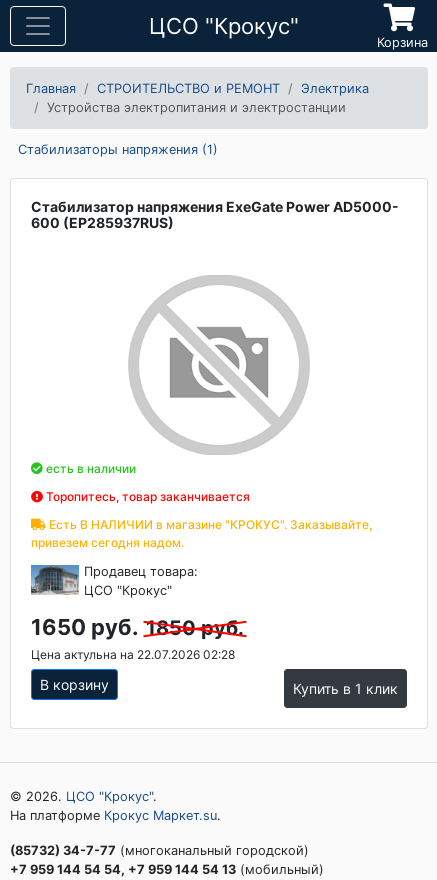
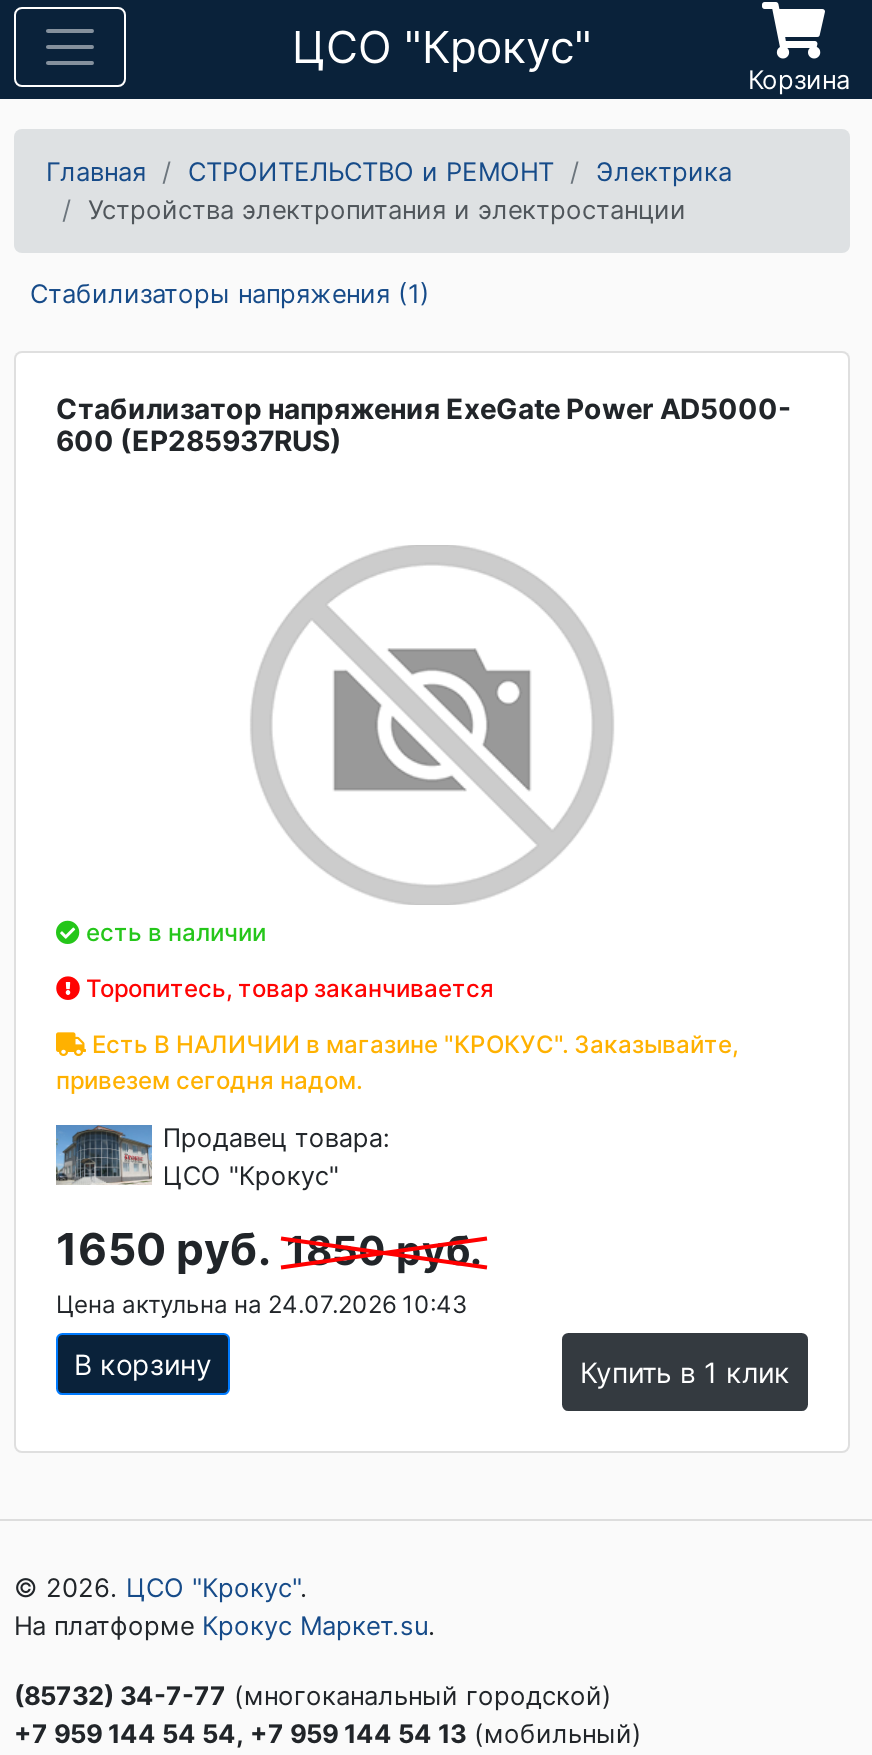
[31,647,235,662] Цена актульна на 22.07.2026 02:28 -> [56,1290,468,1320] Цена актульна на 24.07.2026 10:43

